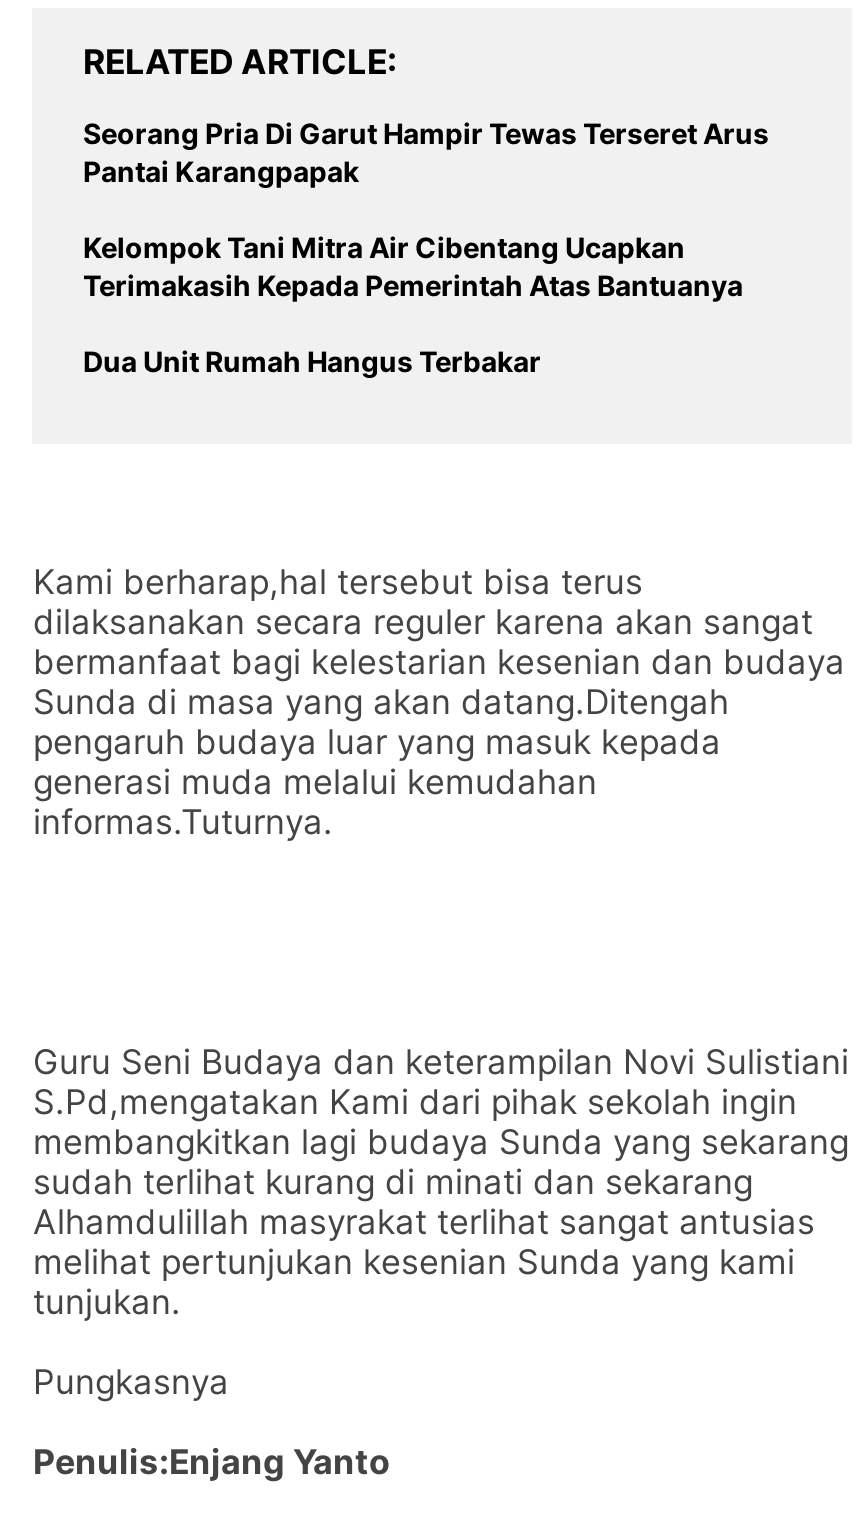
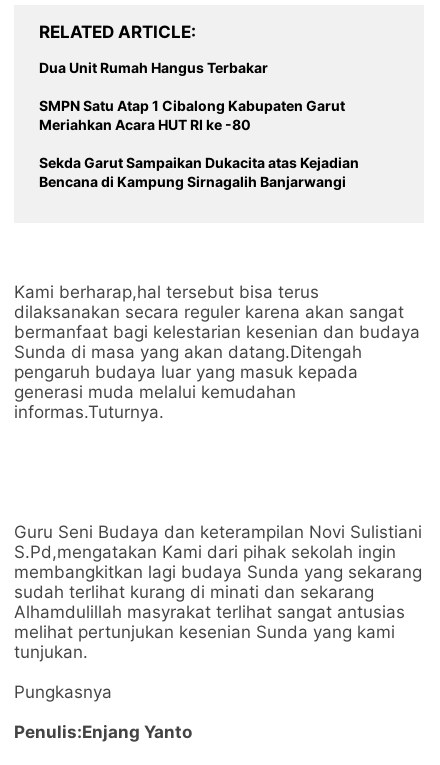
[83,116,769,302] Seorang Pria Di Garut Hampir Tewas Terseret Arus | Pantai Karangpapak | Kelompok Tani Mitra Air Cibentang Ucapkan | Terimakasih Kepada Pemerintah Atas Bantuanya -> none
moved [83,344,541,378] -> [39,59,268,76]: Dua Unit Rumah Hangus Terbakar
none -> [39,97,359,190] SMPN Satu Atap 1 Cibalong Kabupaten Garut | Meriahkan Acara HUT RI ke -80 | Sekda Garut Sampaikan Dukacita atas Kejadian | Bencana di Kampung Sirnagalih Banjarwangi

